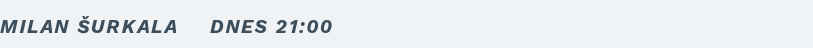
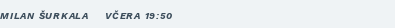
[0,15,333,37] MILAN ŠURKALA DNES 21:00 -> [0,10,172,21] MILAN ŠURKALA VČERA 19:50

